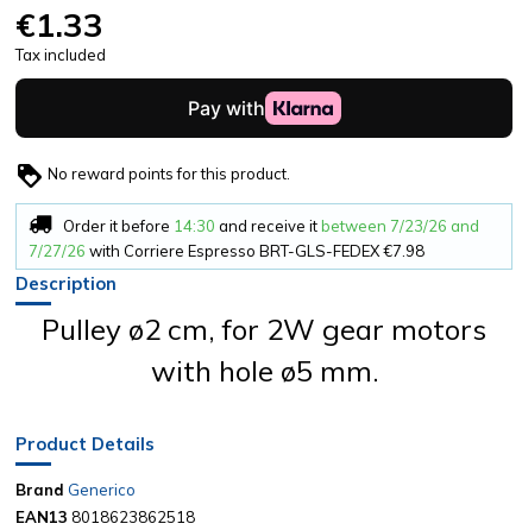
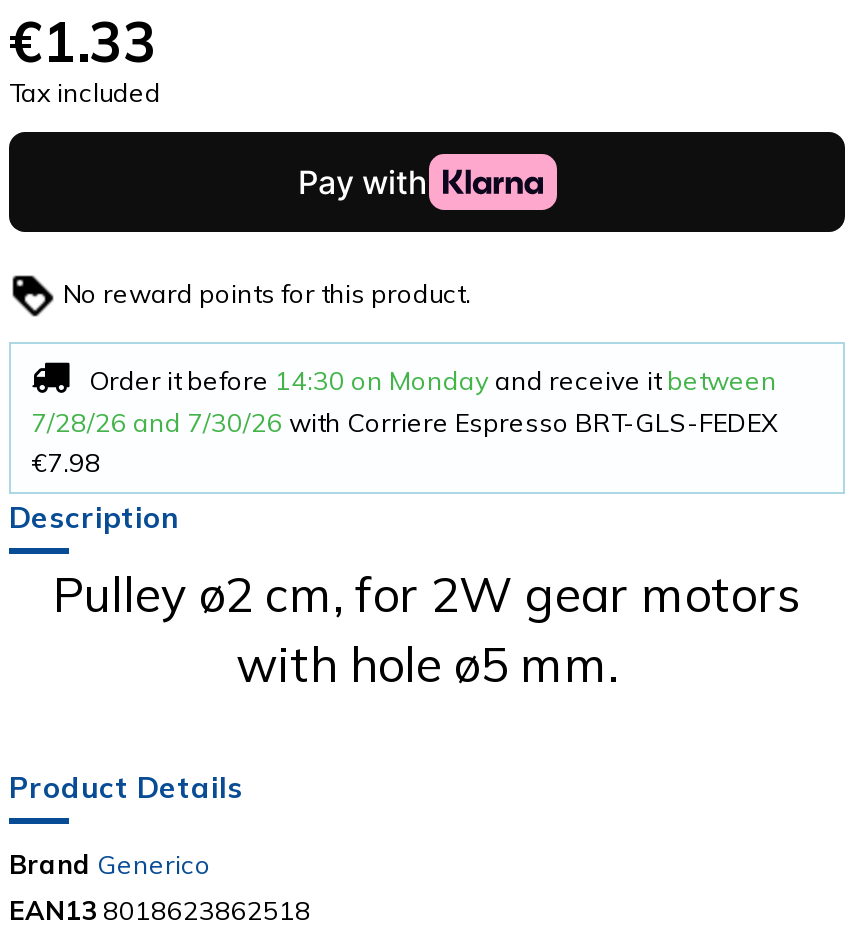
[29,216,479,260] Order it before 14:30 and receive it between 7/23/26 and | 7/27/26 with Corriere Espresso BRT-GLS-FEDEX €7.98 -> [31,363,777,477] Order it before 14:30 on Monday and receive it between | 7/28/26 and 7/30/26 with Corriere Espresso BRT-GLS-FEDEX | €7.98

